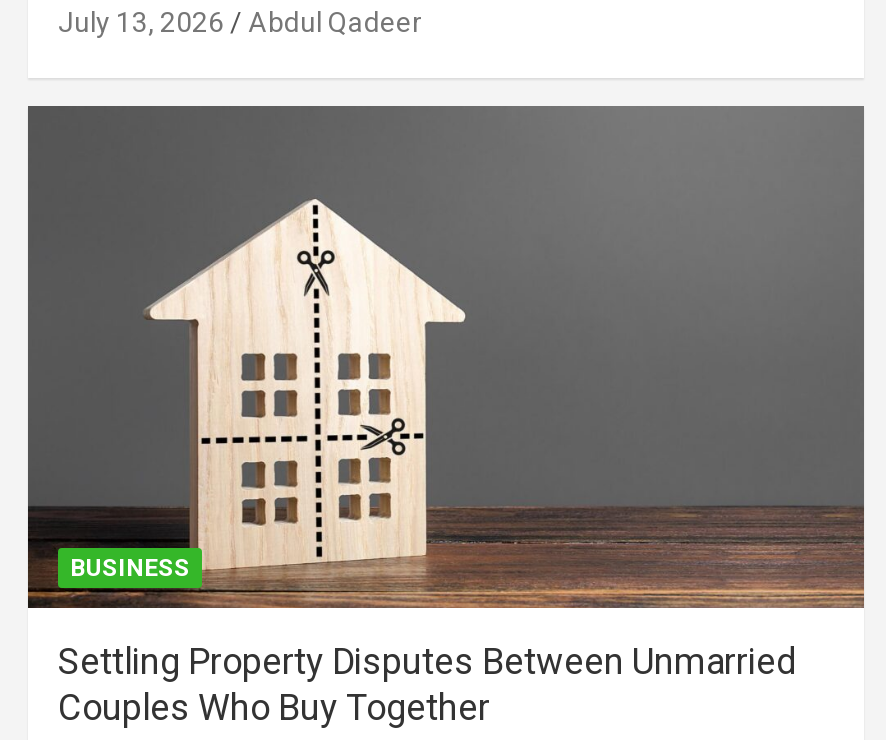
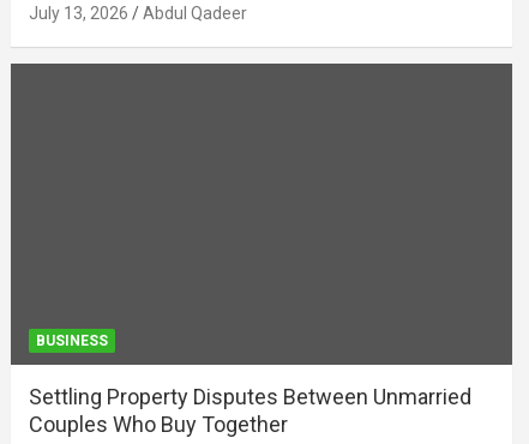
[28,110,866,610] [image] -> none

